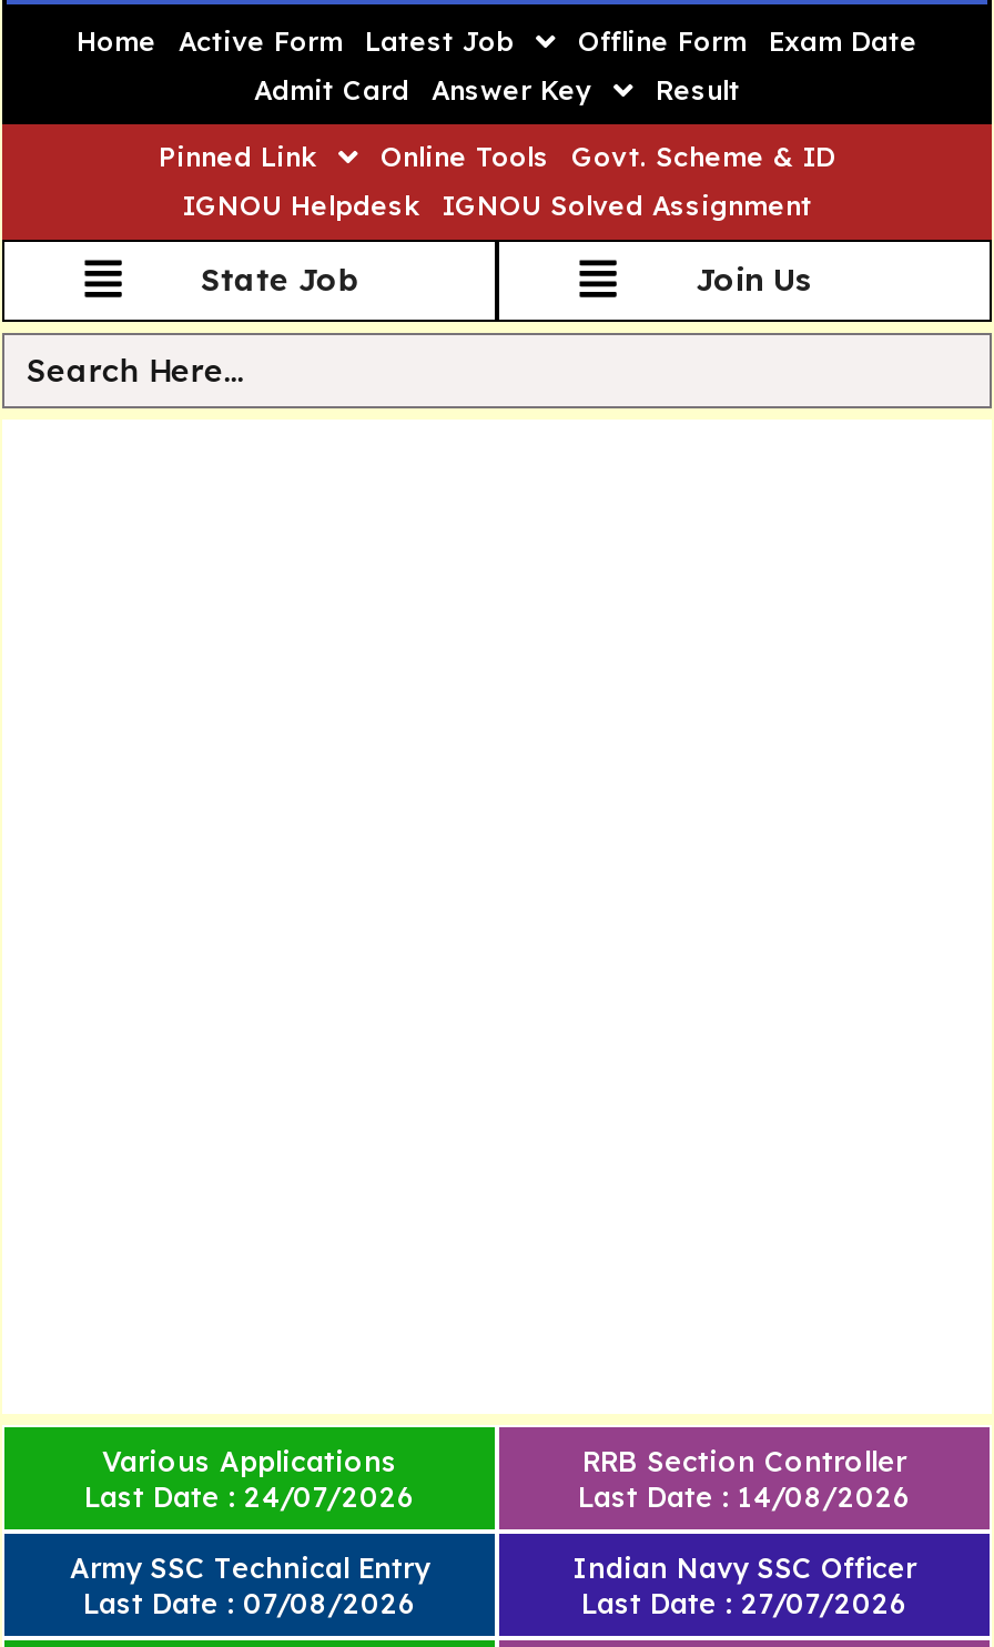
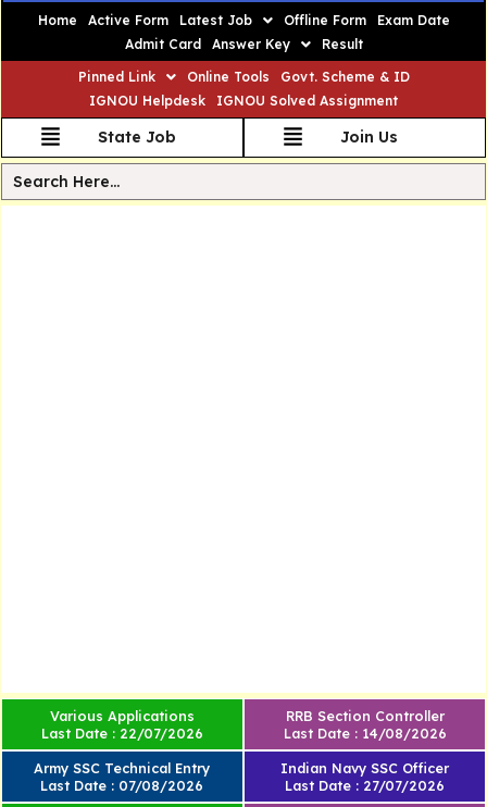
[84,1479,415,1514] Last Date : 24/07/2026 -> [41,725,203,742] Last Date : 22/07/2026

